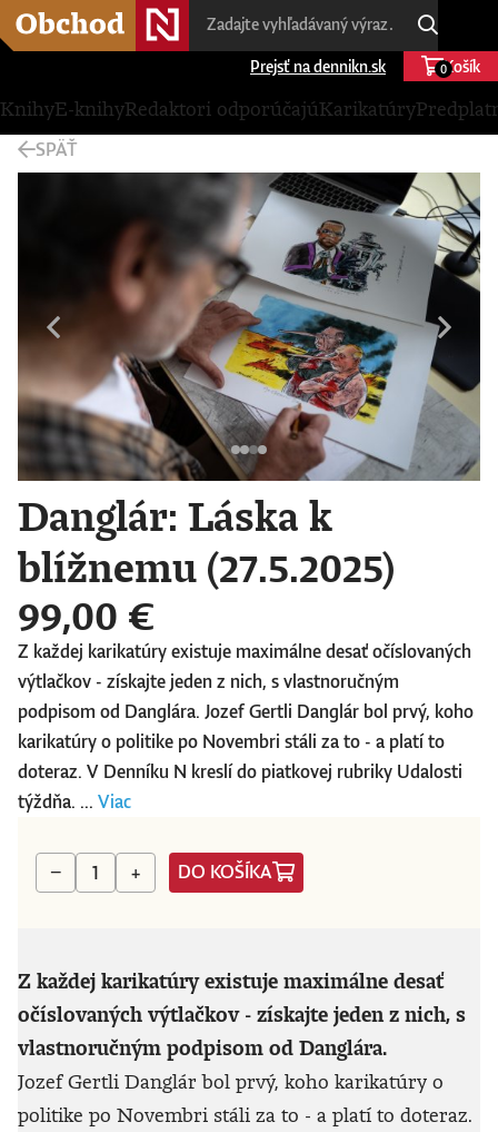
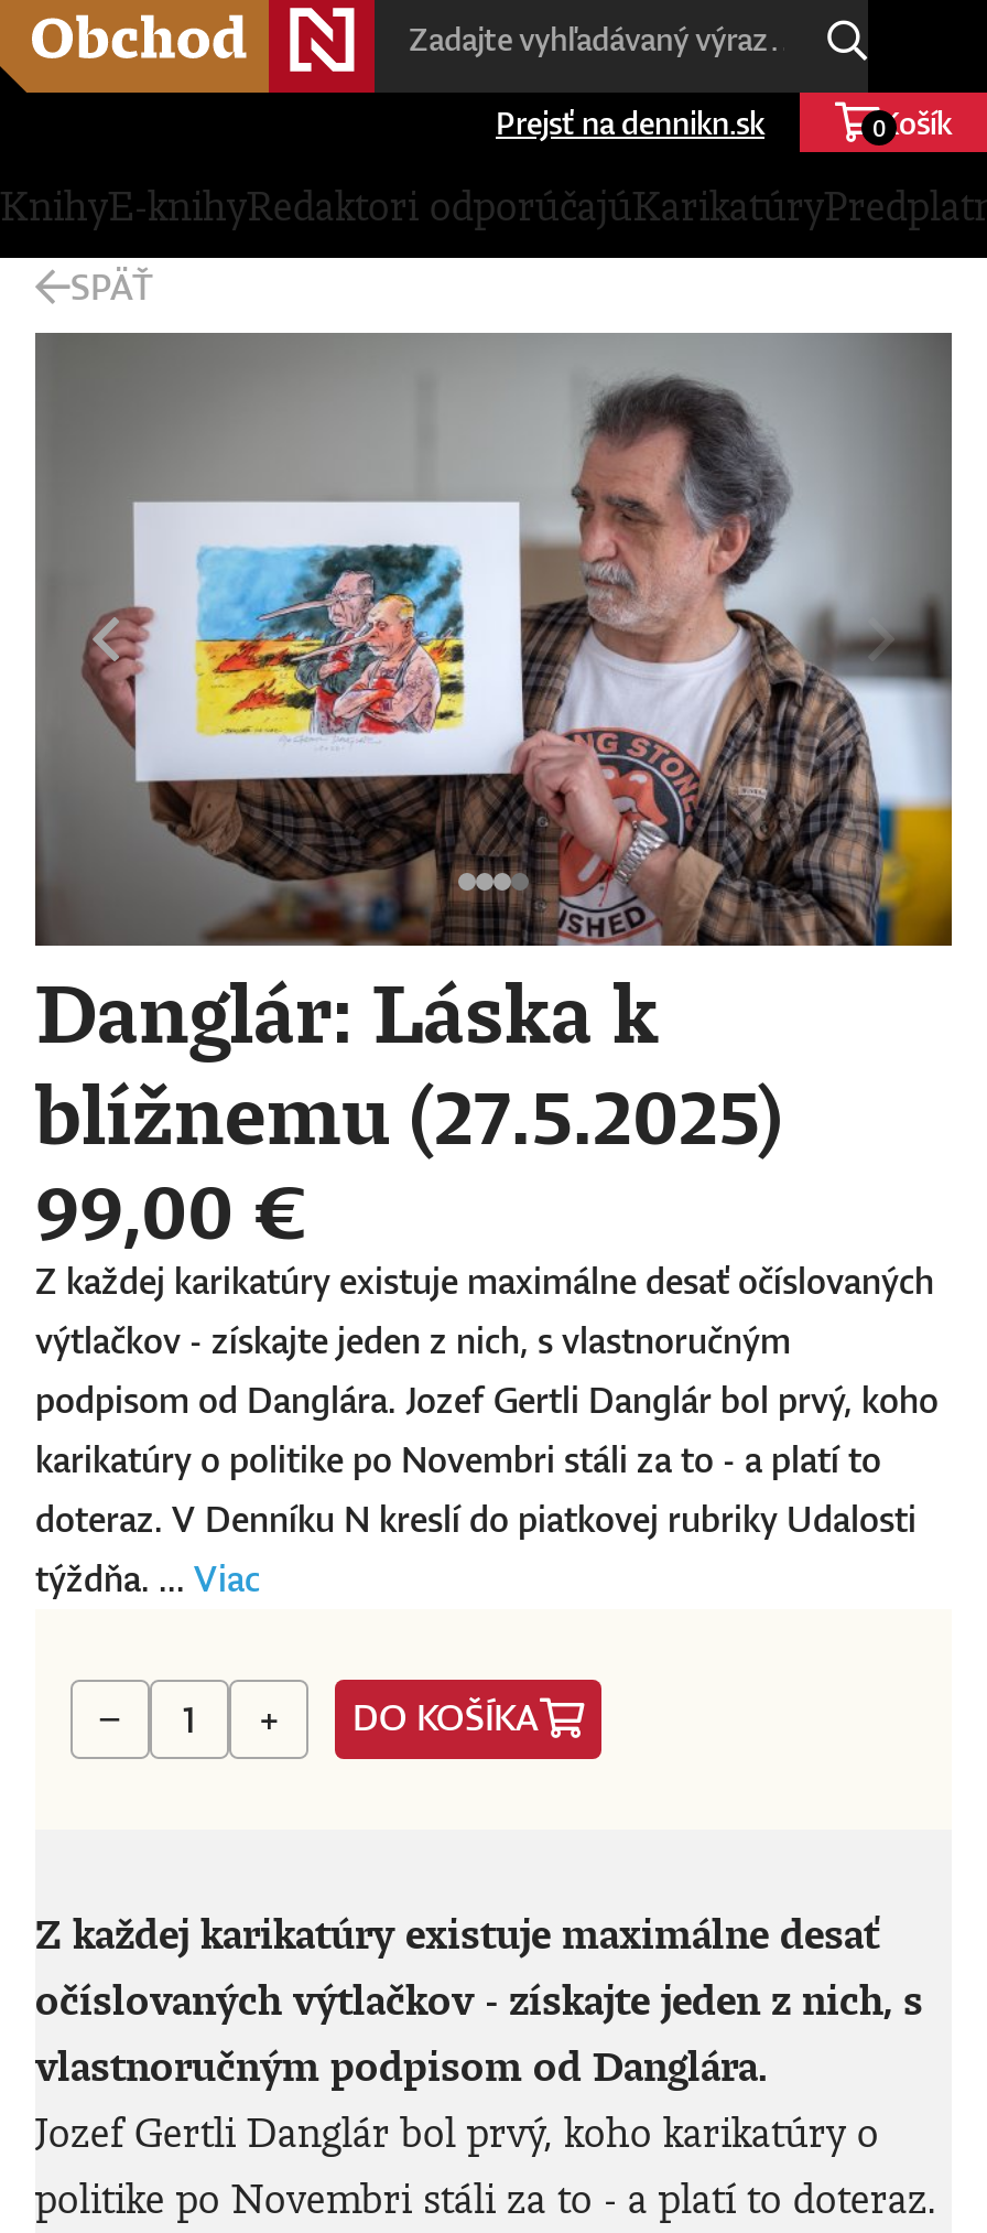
[18,173,481,482] [image] -> [35,333,954,948] [image]

